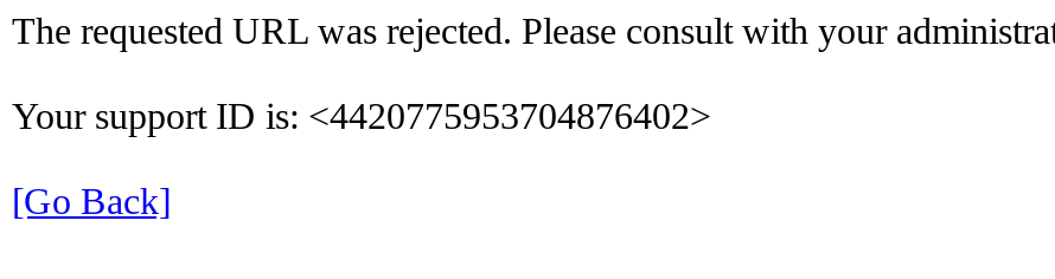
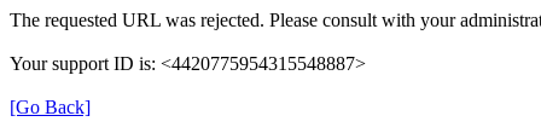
[12,96,711,136] Your support ID is: <4420775953704876402> -> [10,53,366,74] Your support ID is: <4420775954315548887>

